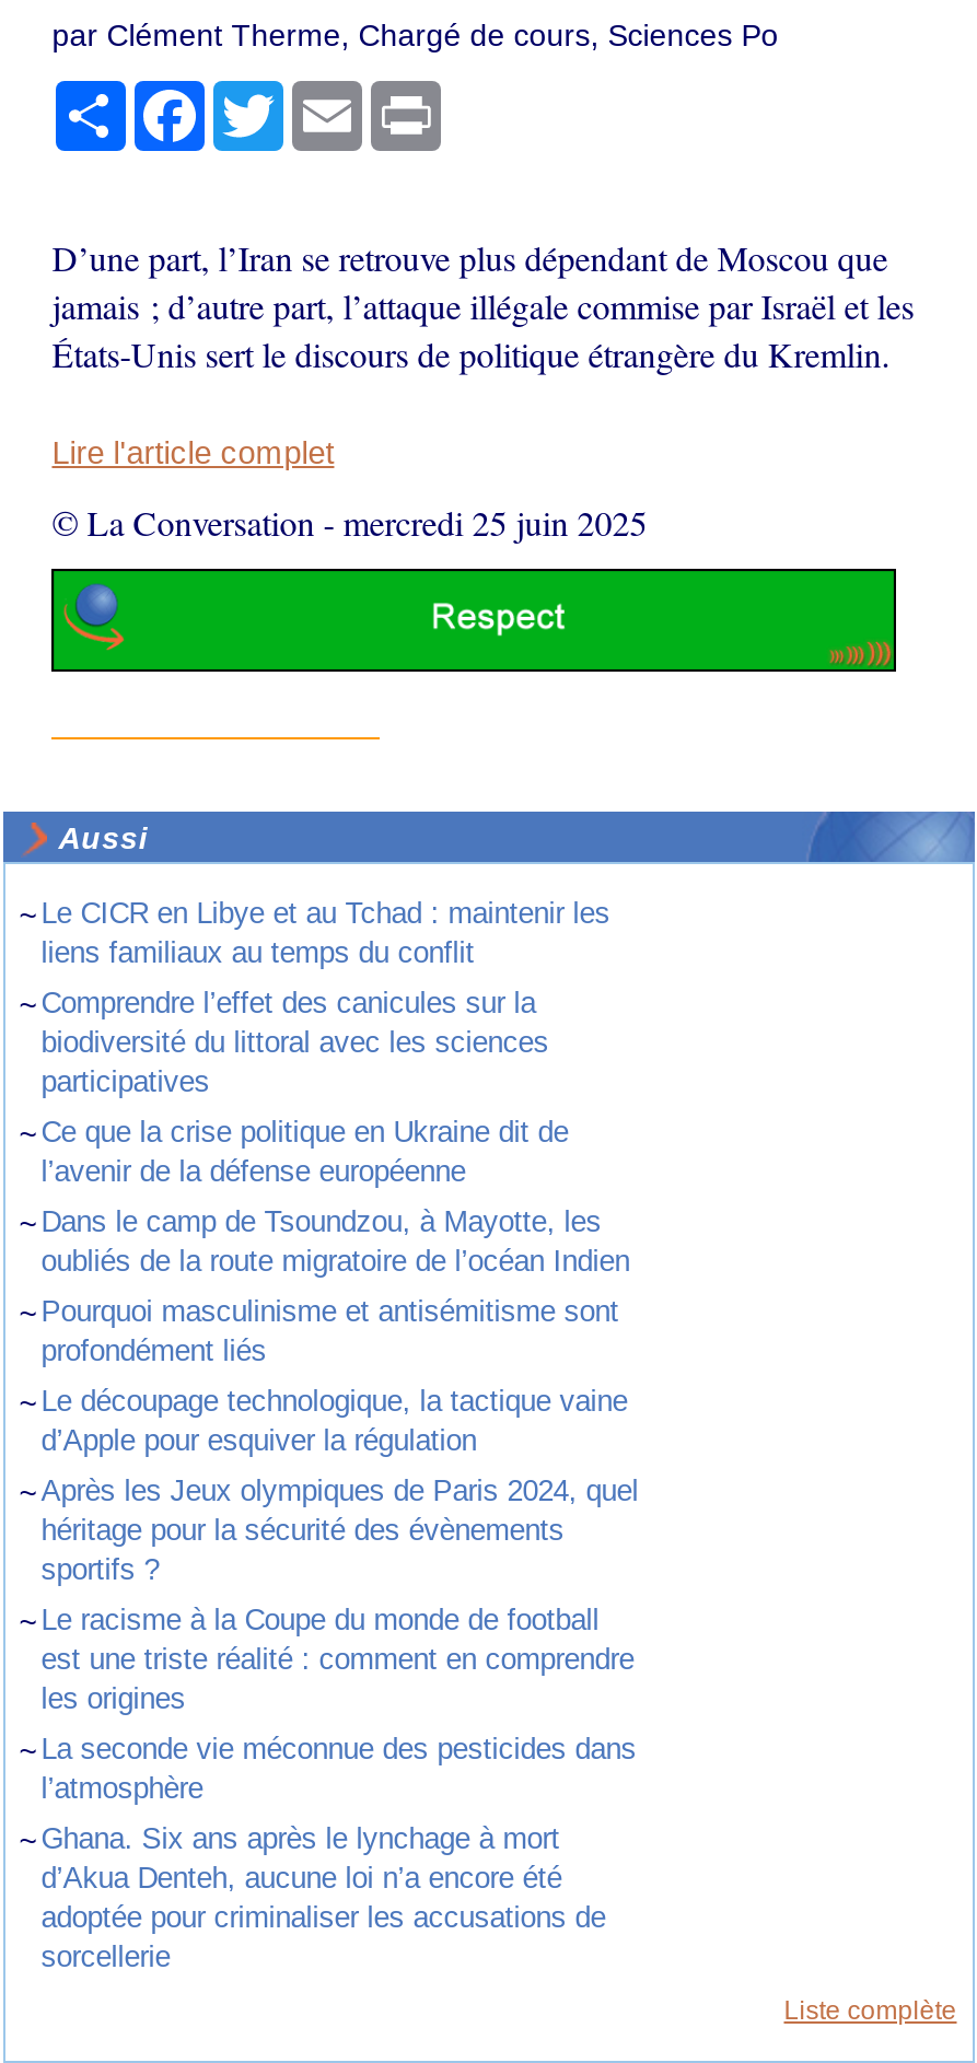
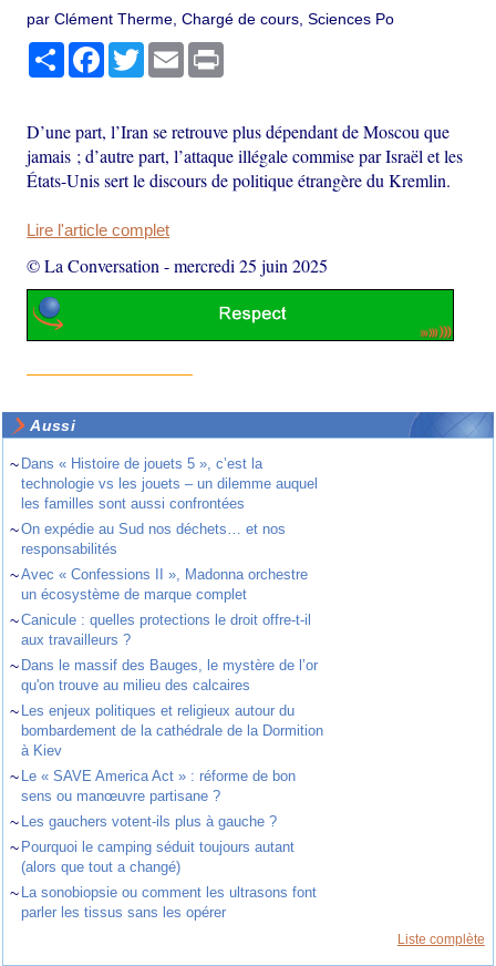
[19,898,638,1974] ~ Le CICR en Libye et au Tchad : maintenir les | liens familiaux au temps du conflit | ~ Comprendre l’effet des canicules sur la | biodiversité du littoral avec les sciences | participatives | ~ Ce que la crise politique en Ukraine dit de | l’avenir de la défense européenne | ~ Dans le camp de Tsoundzou, à Mayotte, les | oubliés de la route migratoire de l’océan Indien | ~ Pourquoi masculinisme et antisémitisme sont | profondément liés | ~ Le découpage technologique, la tactique vaine | d’Apple pour esquiver la régulation | ~ Après les Jeux olympiques de Paris 2024, quel | héritage pour la sécurité des évènements | sportifs ? | ~ Le racisme à la Coupe du monde de football | est une triste réalité : comment en comprendre | les origines | ~ La seconde vie méconnue des pesticides dans | l’atmosphère | ~ Ghana. Six ans après le lynchage à mort | d’Akua Denteh, aucune loi n’a encore été | adoptée pour criminaliser les accusations de | sorcellerie -> [10,456,324,921] ~ Dans « Histoire de jouets 5 », c’est la | technologie vs les jouets – un dilemme auquel | les familles sont aussi confrontées | ~ On expédie au Sud nos déchets… et nos | responsabilités | ~ Avec « Confessions II », Madonna orchestre | un écosystème de marque complet | ~ Canicule : quelles protections le droit offre-t-il | aux travailleurs ? | ~ Dans le massif des Bauges, le mystère de l’or | qu'on trouve au milieu des calcaires | ~ Les enjeux politiques et religieux autour du | bombardement de la cathédrale de la Dormition | à Kiev | ~ Le « SAVE America Act » : réforme de bon | sens ou manœuvre partisane ? | ~ Les gauchers votent-ils plus à gauche ? | ~ Pourquoi le camping séduit toujours autant | (alors que tout a changé) | ~ La sonobiopsie ou comment les ultrasons font | parler les tissus sans les opérer

